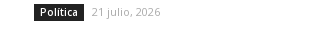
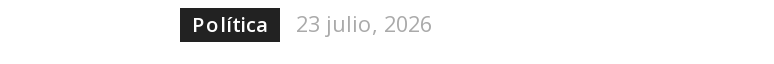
[40,4,160,19] Política 21 julio, 2026 -> [192,9,432,39] Política 23 julio, 2026

